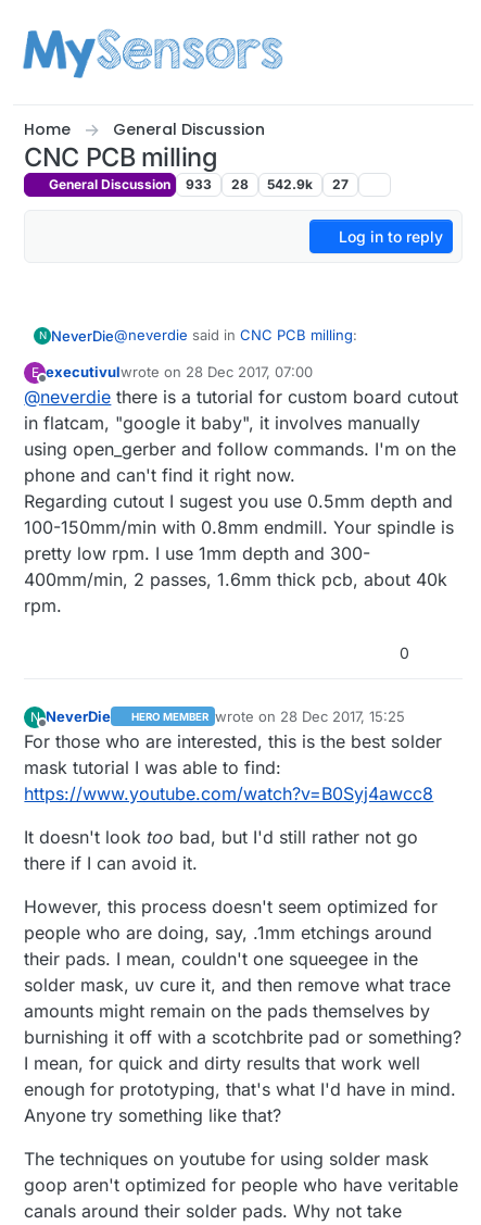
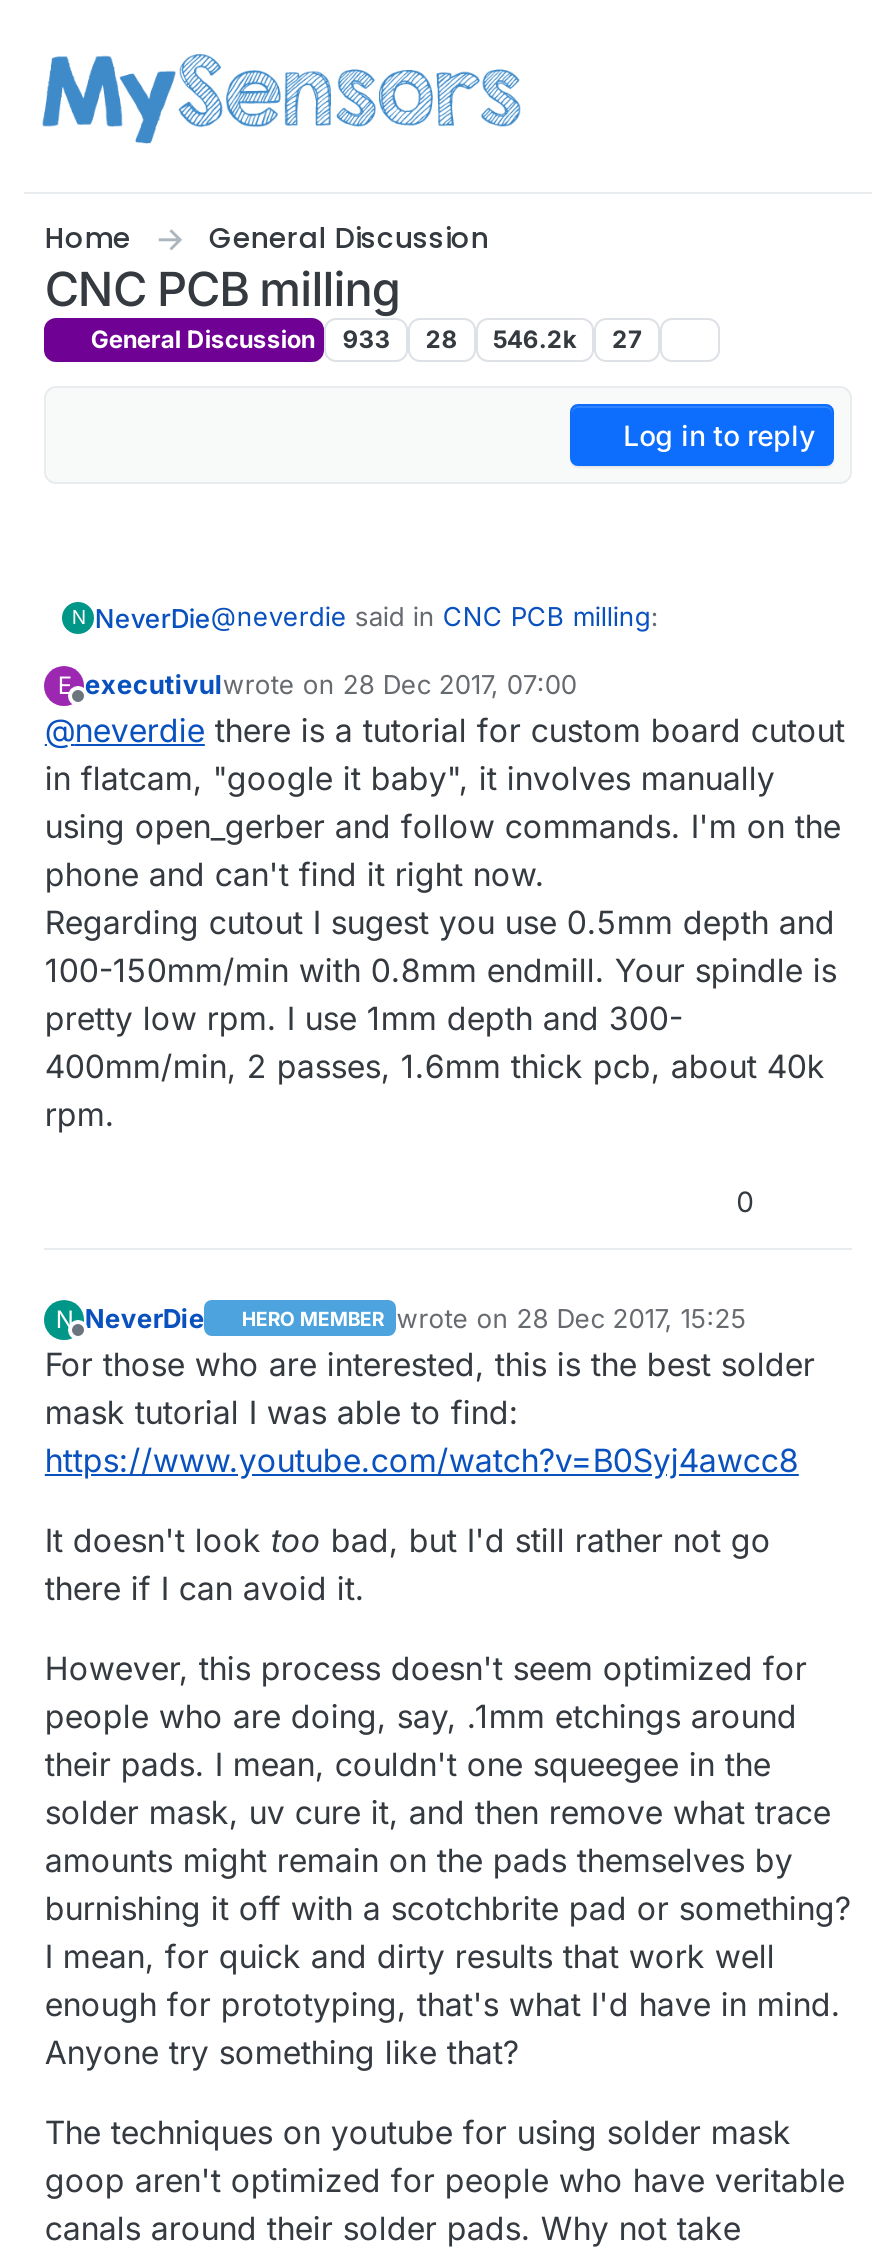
[46,176,349,193] General Discussion 933 28 542.9k 27 -> [85,324,642,354] General Discussion 933 28 546.2k 27

